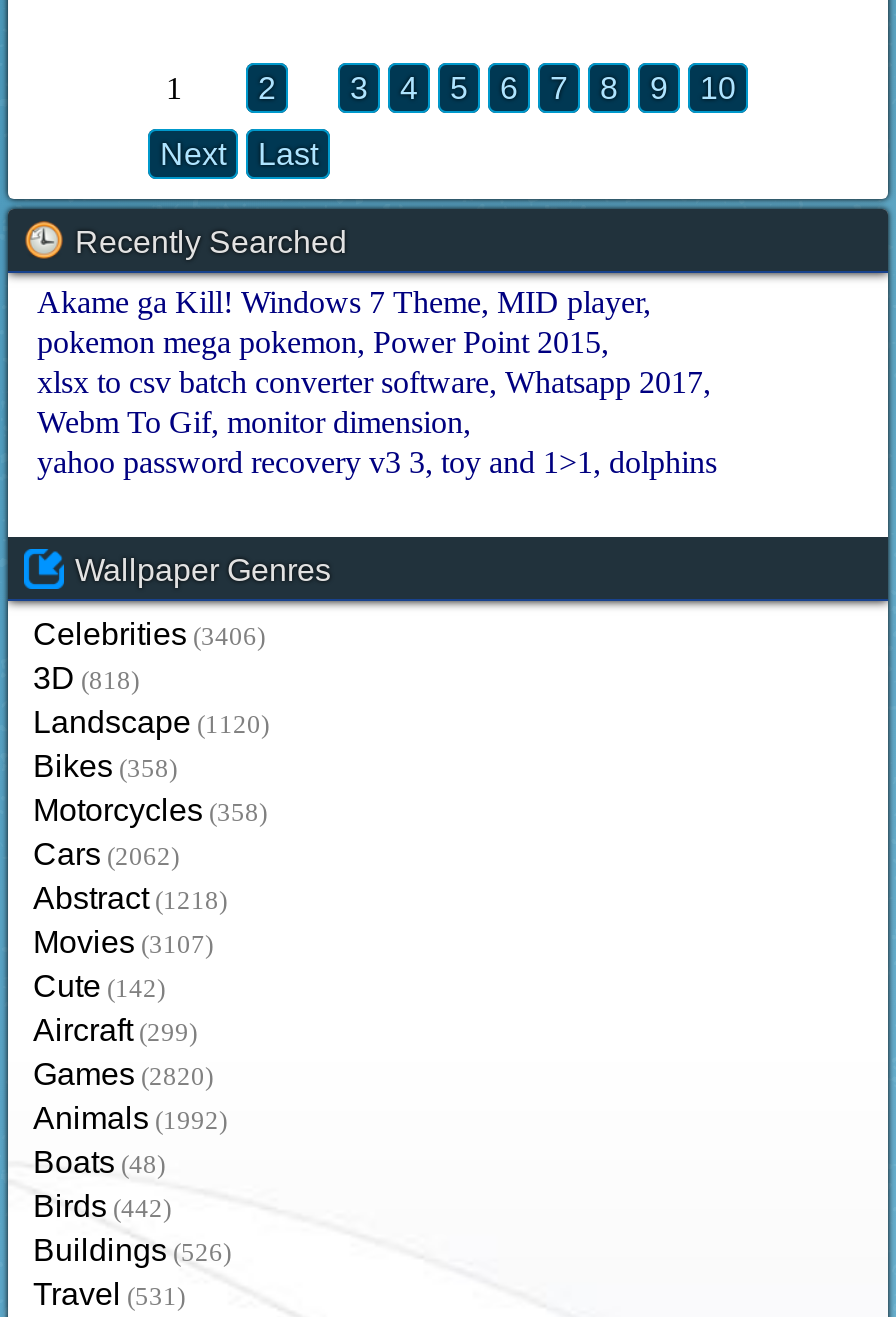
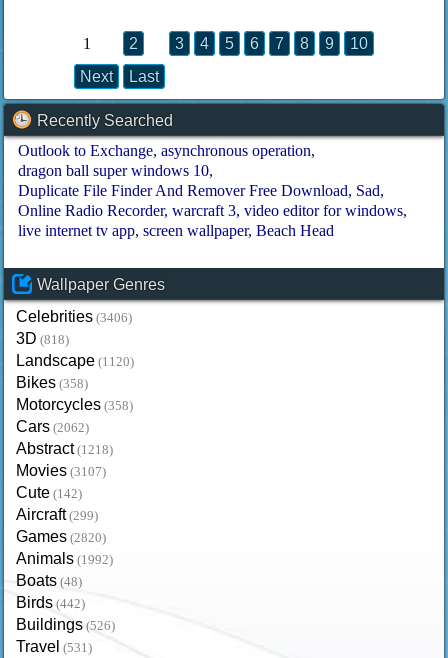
[37,285,717,479] Akame ga Kill! Windows 7 Theme MID player | pokemon mega pokemon Power Point 2015 | xlsx to csv batch converter software Whatsapp 2017 | Webm To Gif monitor dimension | yahoo password recovery v3 3 toy and 1>1 dolphins -> [18,142,403,239] Outlook to Exchange asynchronous operation | dragon ball super windows 10 | Duplicate File Finder And Remover Free Download Sad | Online Radio Recorder warcraft 3 video editor for windows | live internet tv app screen wallpaper Beach Head

